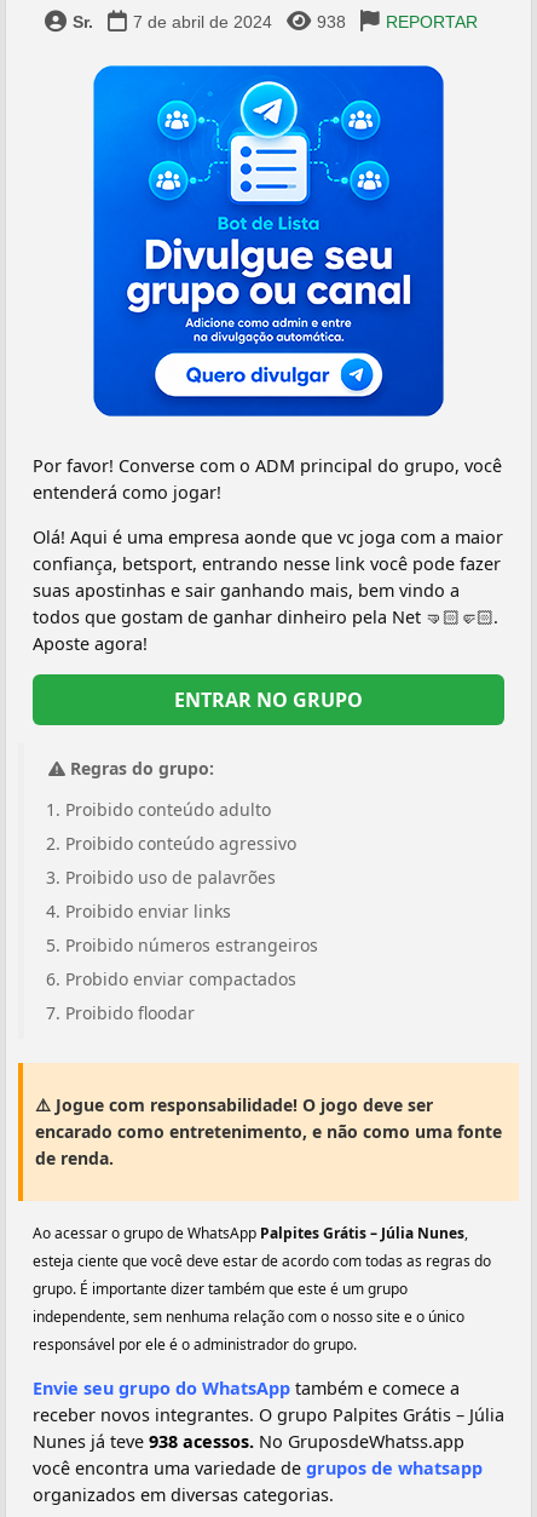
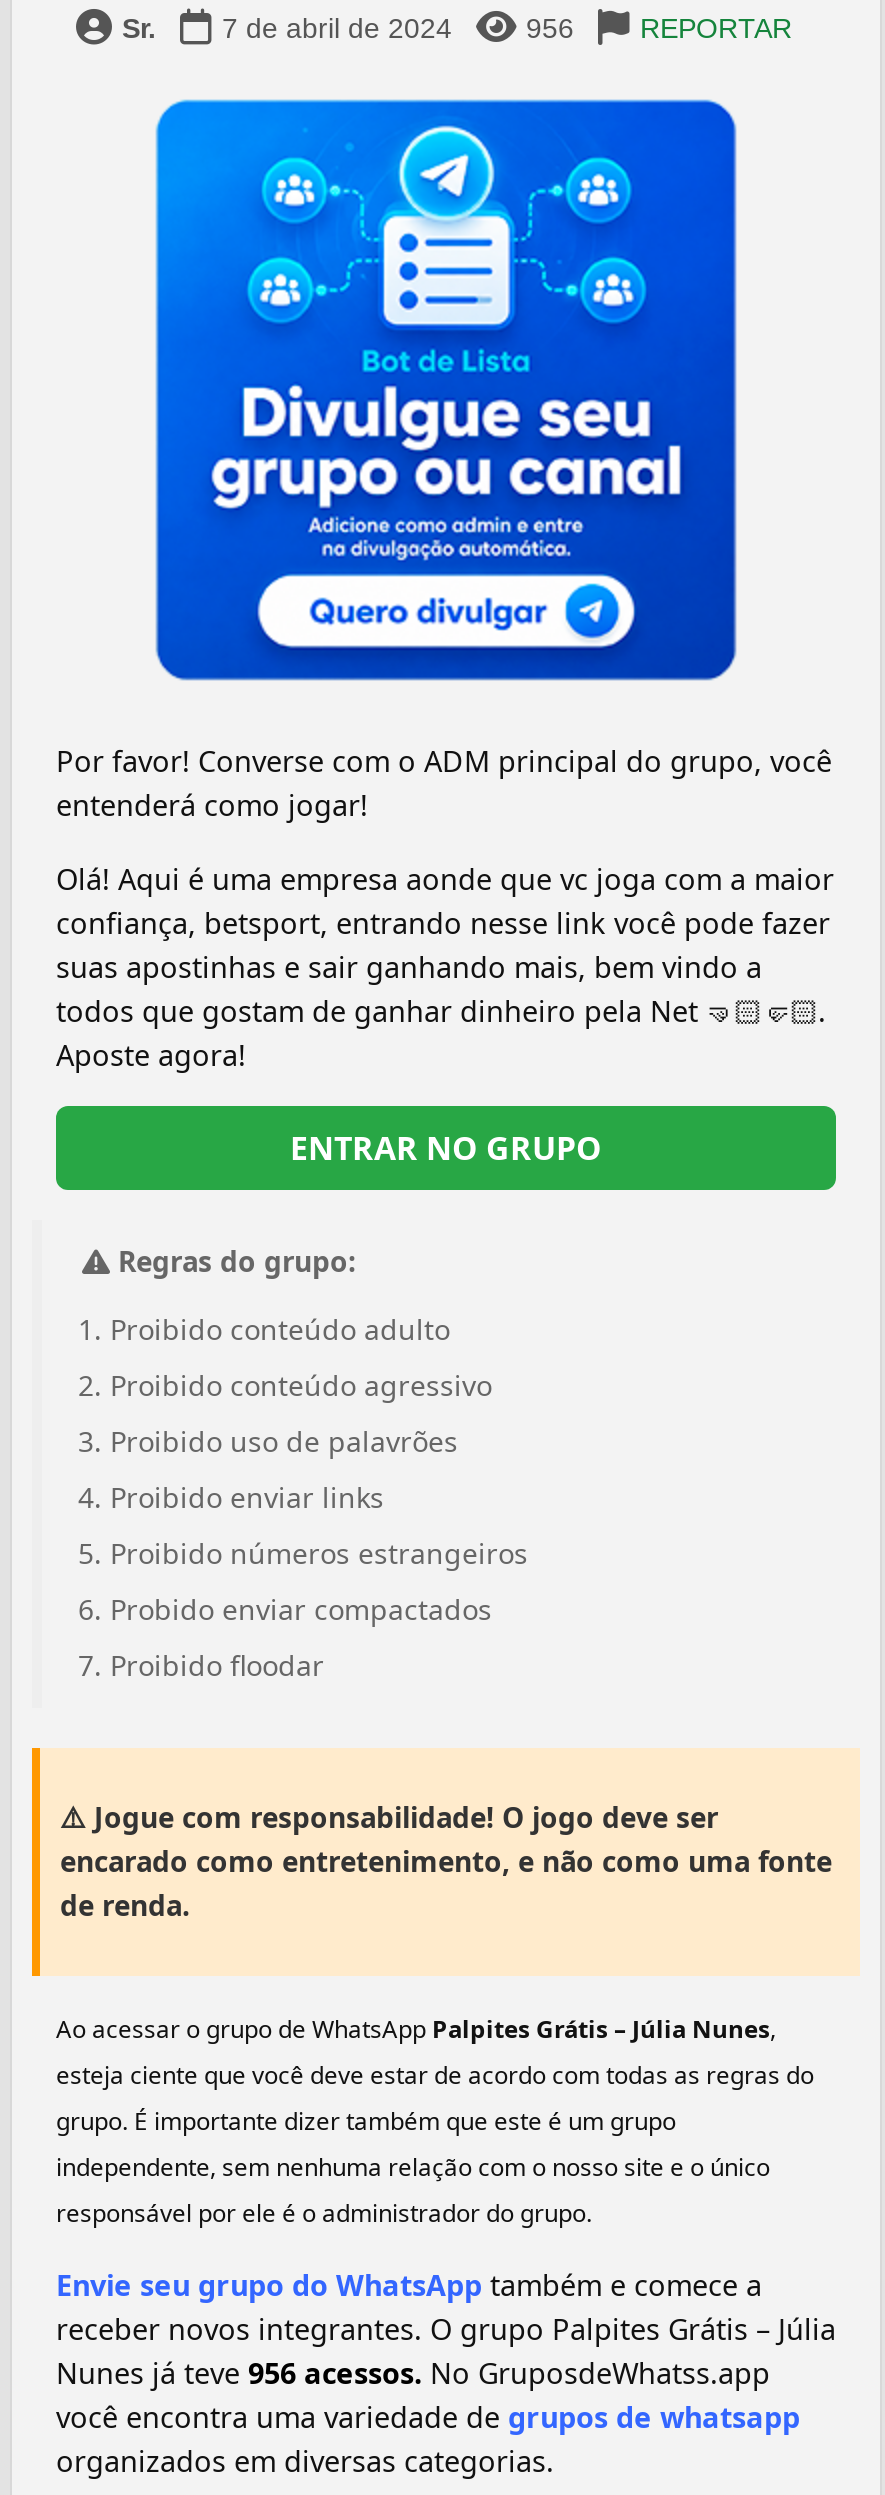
[317,12,346,31] 938 -> [526,12,574,44] 956
[33,1430,464,1453] Nunes já teve 938 acessos. No GruposdeWhatss.app -> [56,2354,770,2392] Nunes já teve 956 acessos. No GruposdeWhatss.app

